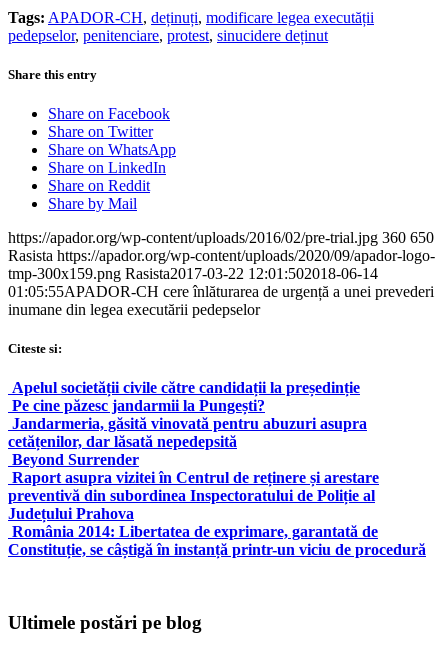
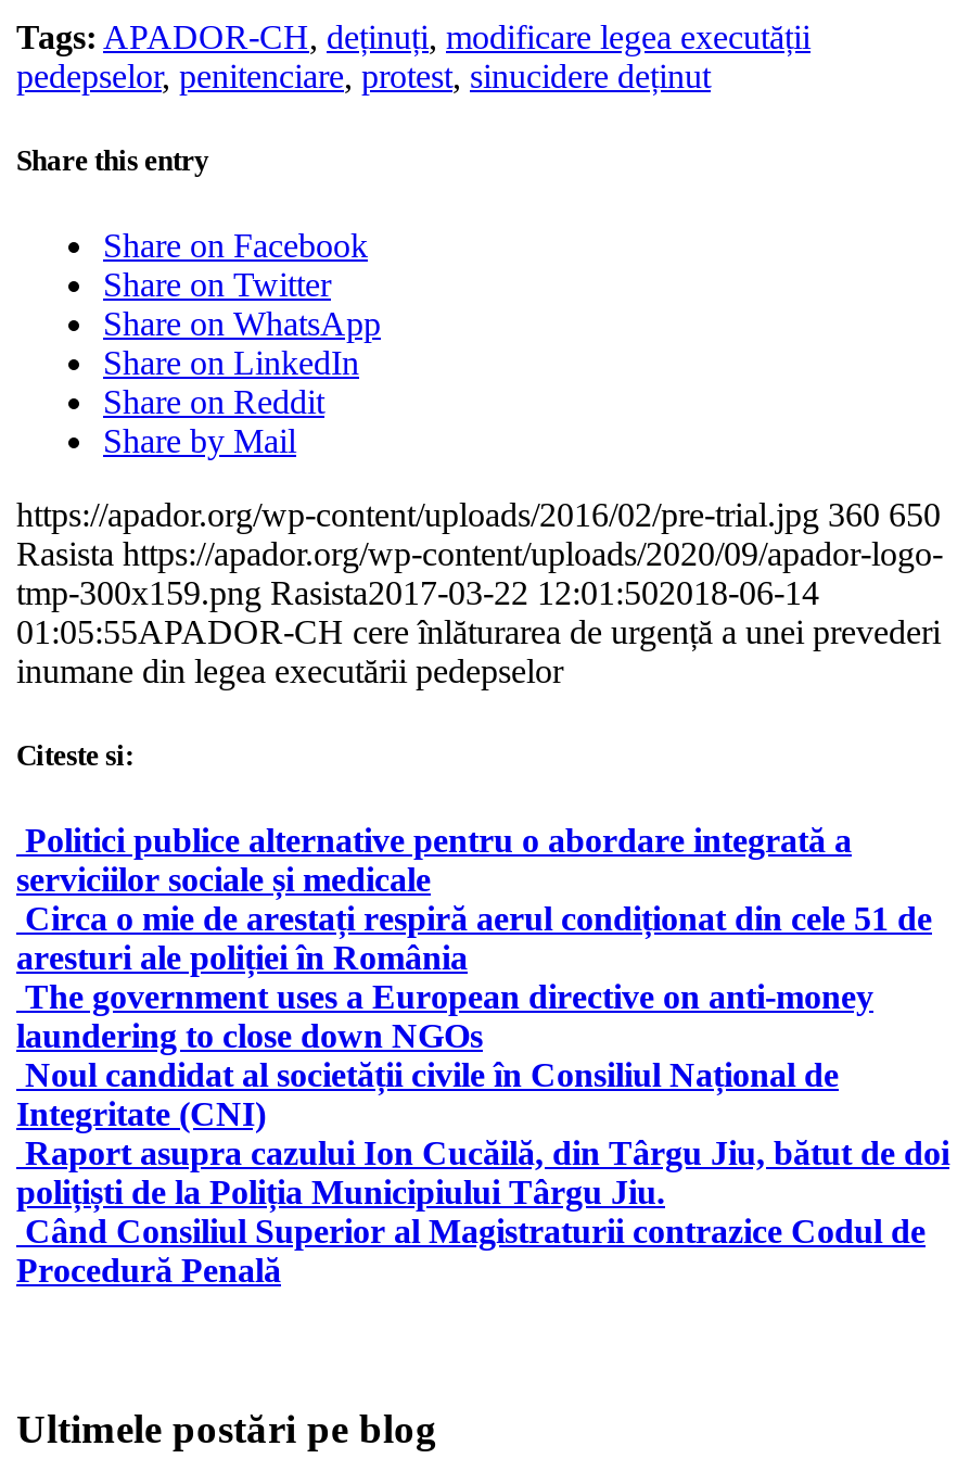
[8,379,426,558] Apelul societății civile către candidații la președinție | Pe cine păzesc jandarmii la Pungești? | Jandarmeria, găsită vinovată pentru abuzuri asupra | cetățenilor, dar lăsată nepedepsită | Beyond Surrender | Raport asupra vizitei în Centrul de reținere și arestare | preventivă din subordinea Inspectoratului de Poliție al | Județului Prahova | România 2014: Libertatea de exprimare, garantată de | Constituție, se câștigă în instanță printr-un viciu de procedură -> [16,822,949,1289] Politici publice alternative pentru o abordare integrată a | serviciilor sociale și medicale | Circa o mie de arestați respiră aerul condiționat din cele 51 de | aresturi ale poliției în România | The government uses a European directive on anti-money | laundering to close down NGOs | Noul candidat al societății civile în Consiliul Național de | Integritate (CNI) | Raport asupra cazului Ion Cucăilă, din Târgu Jiu, bătut de doi | polițiști de la Poliția Municipiului Târgu Jiu. | Când Consiliul Superior al Magistraturii contrazice Codul de | Procedură Penală

